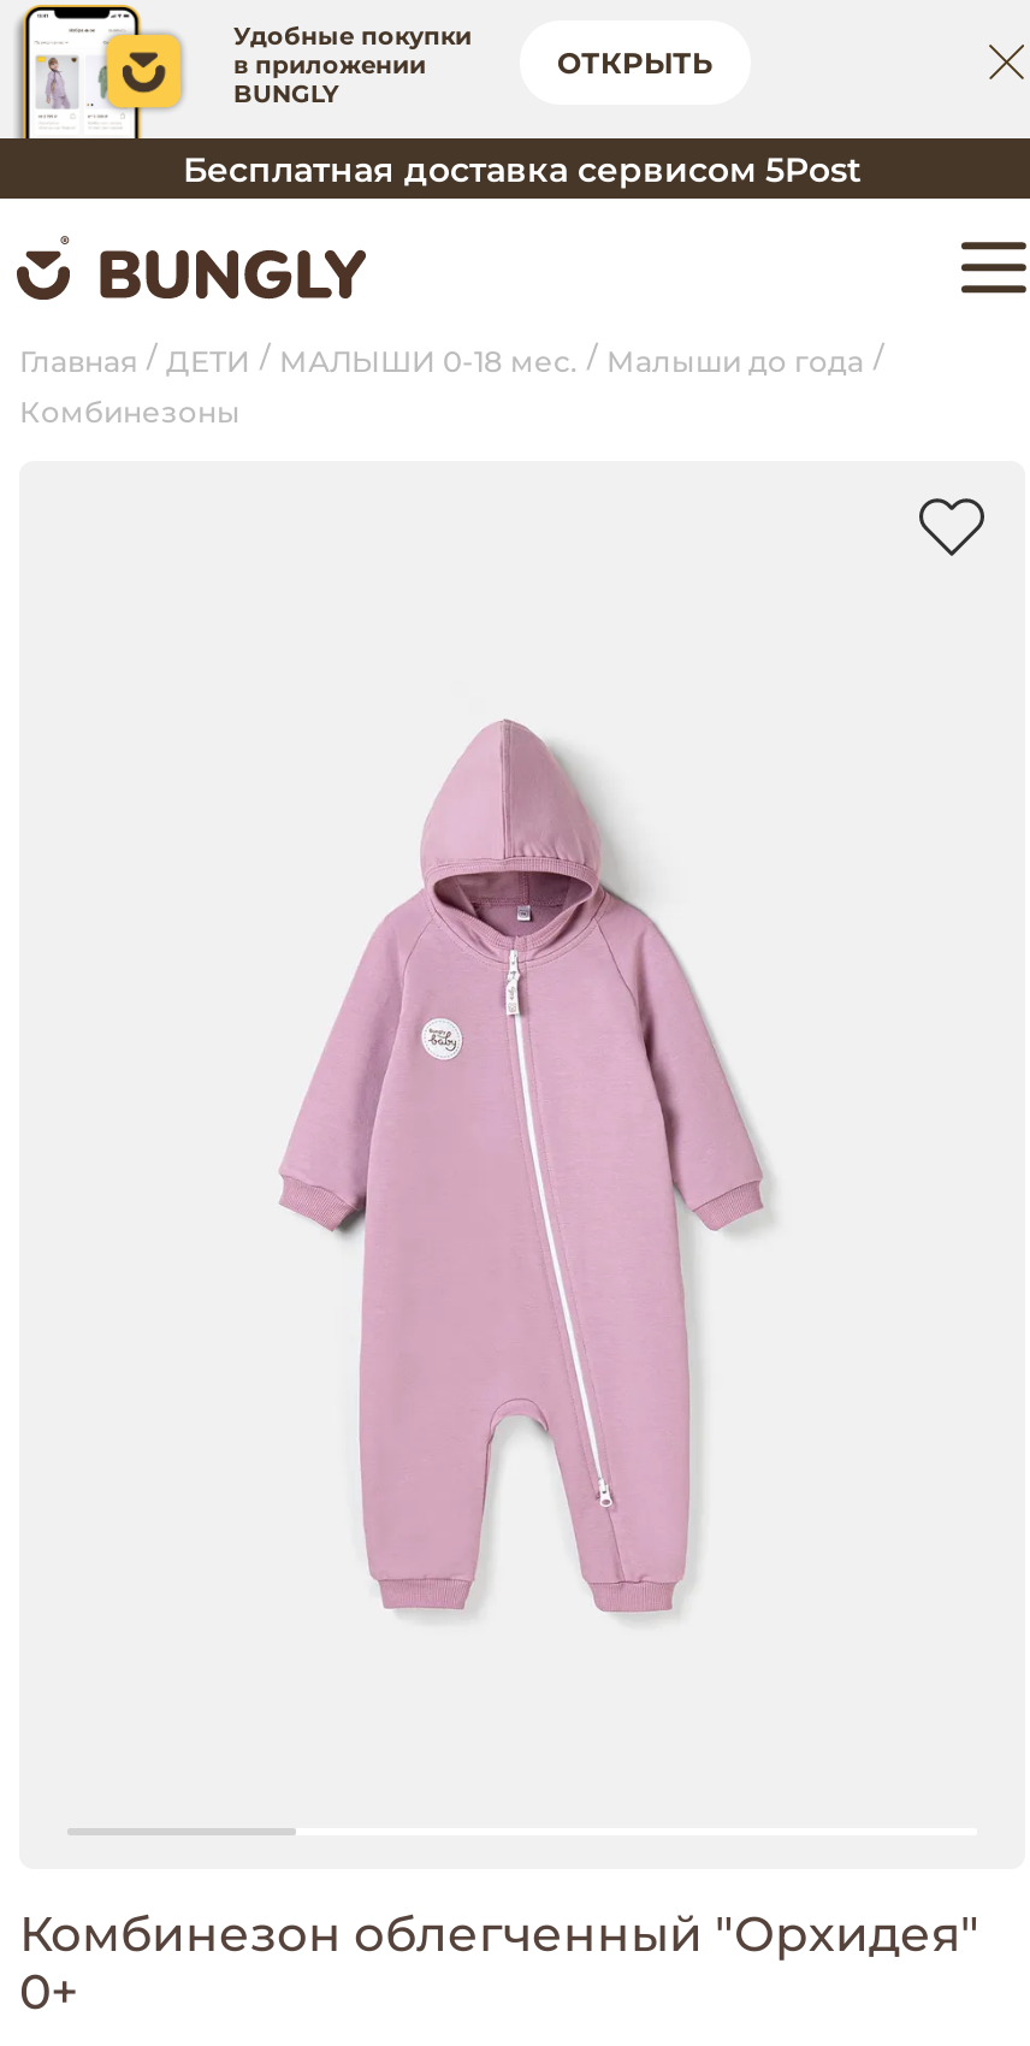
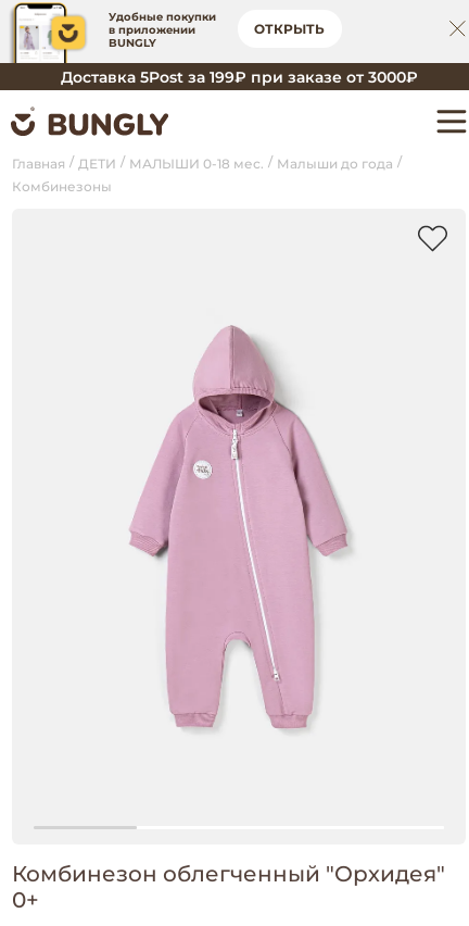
[183,147,862,190] Бесплатная доставка сервисом 5Post -> [60,67,417,86] Доставка 5Post за 199₽ при заказе от 3000₽

